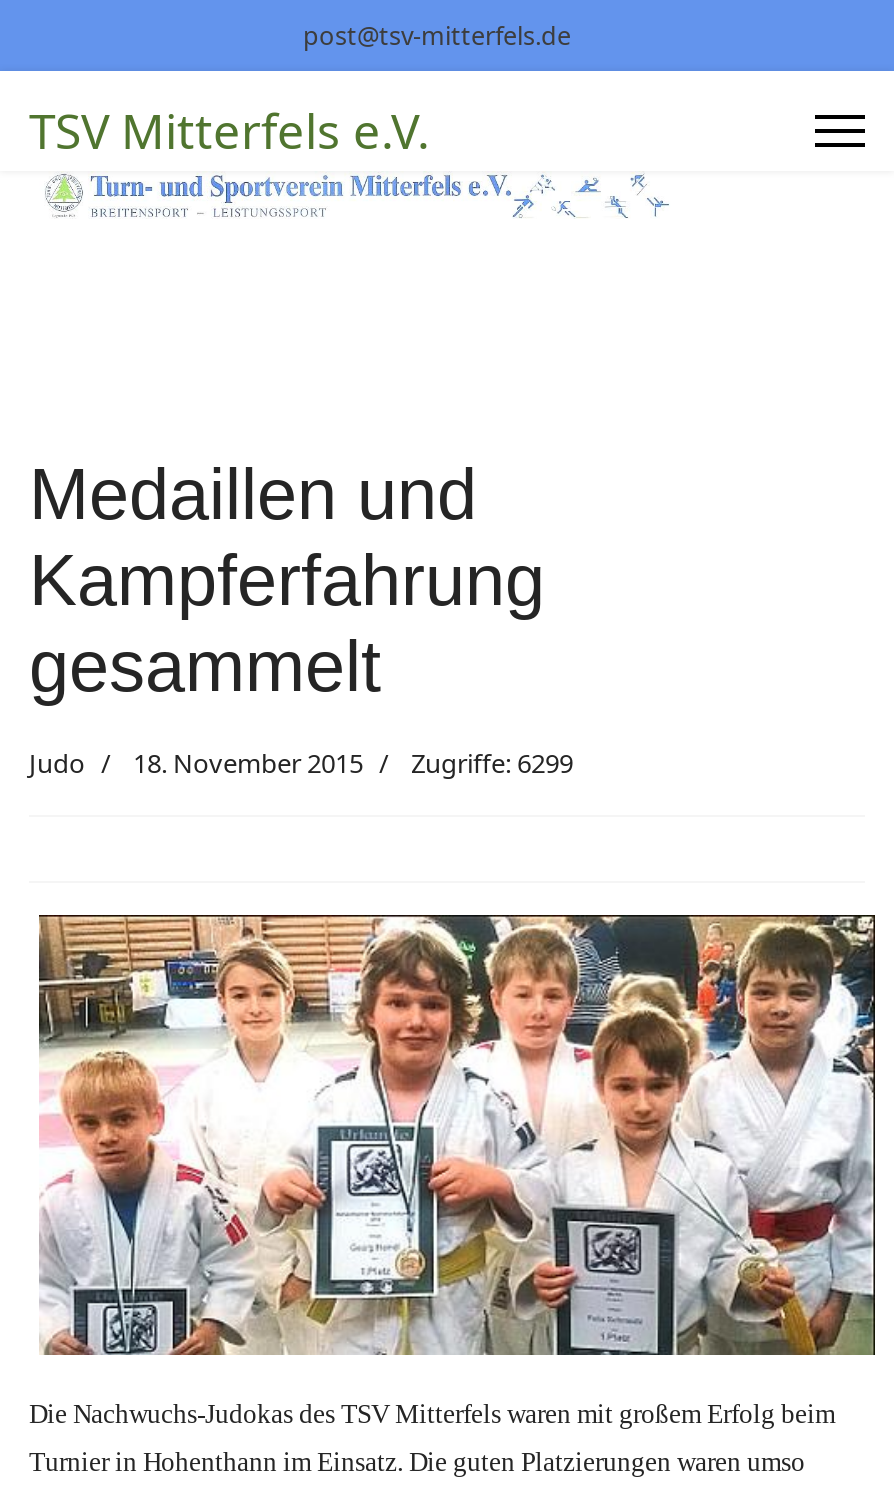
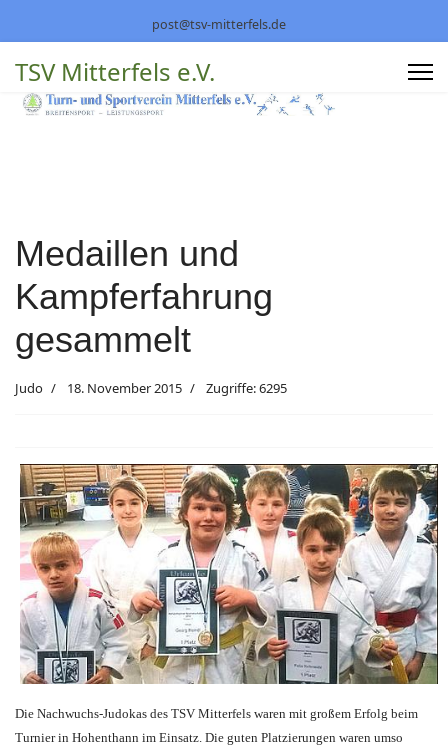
[29,744,573,780] Judo 18. November 2015 Zugriffe: 6299 -> [15,379,287,397] Judo 18. November 2015 Zugriffe: 6295

